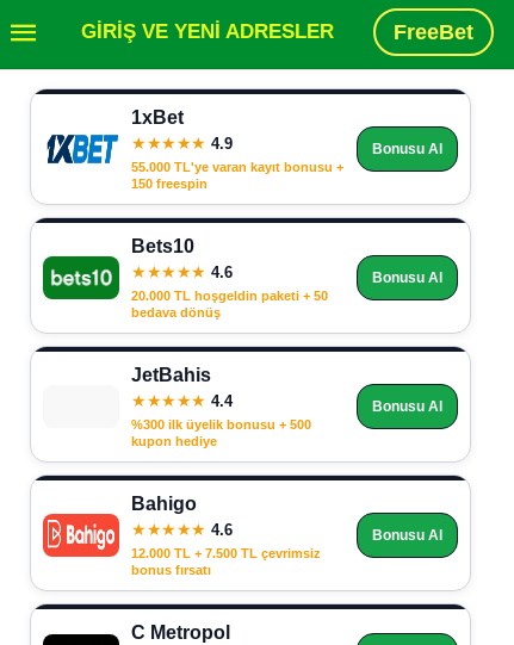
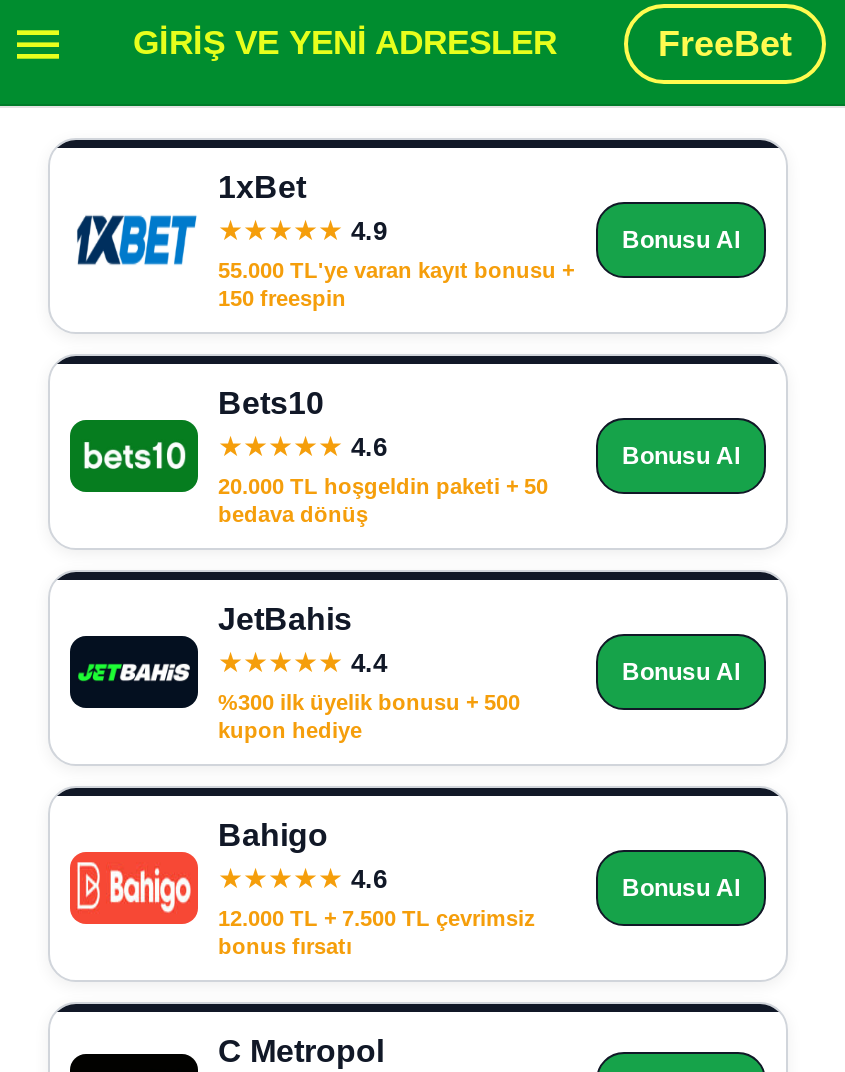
none -> [68,634,200,710] [image]

